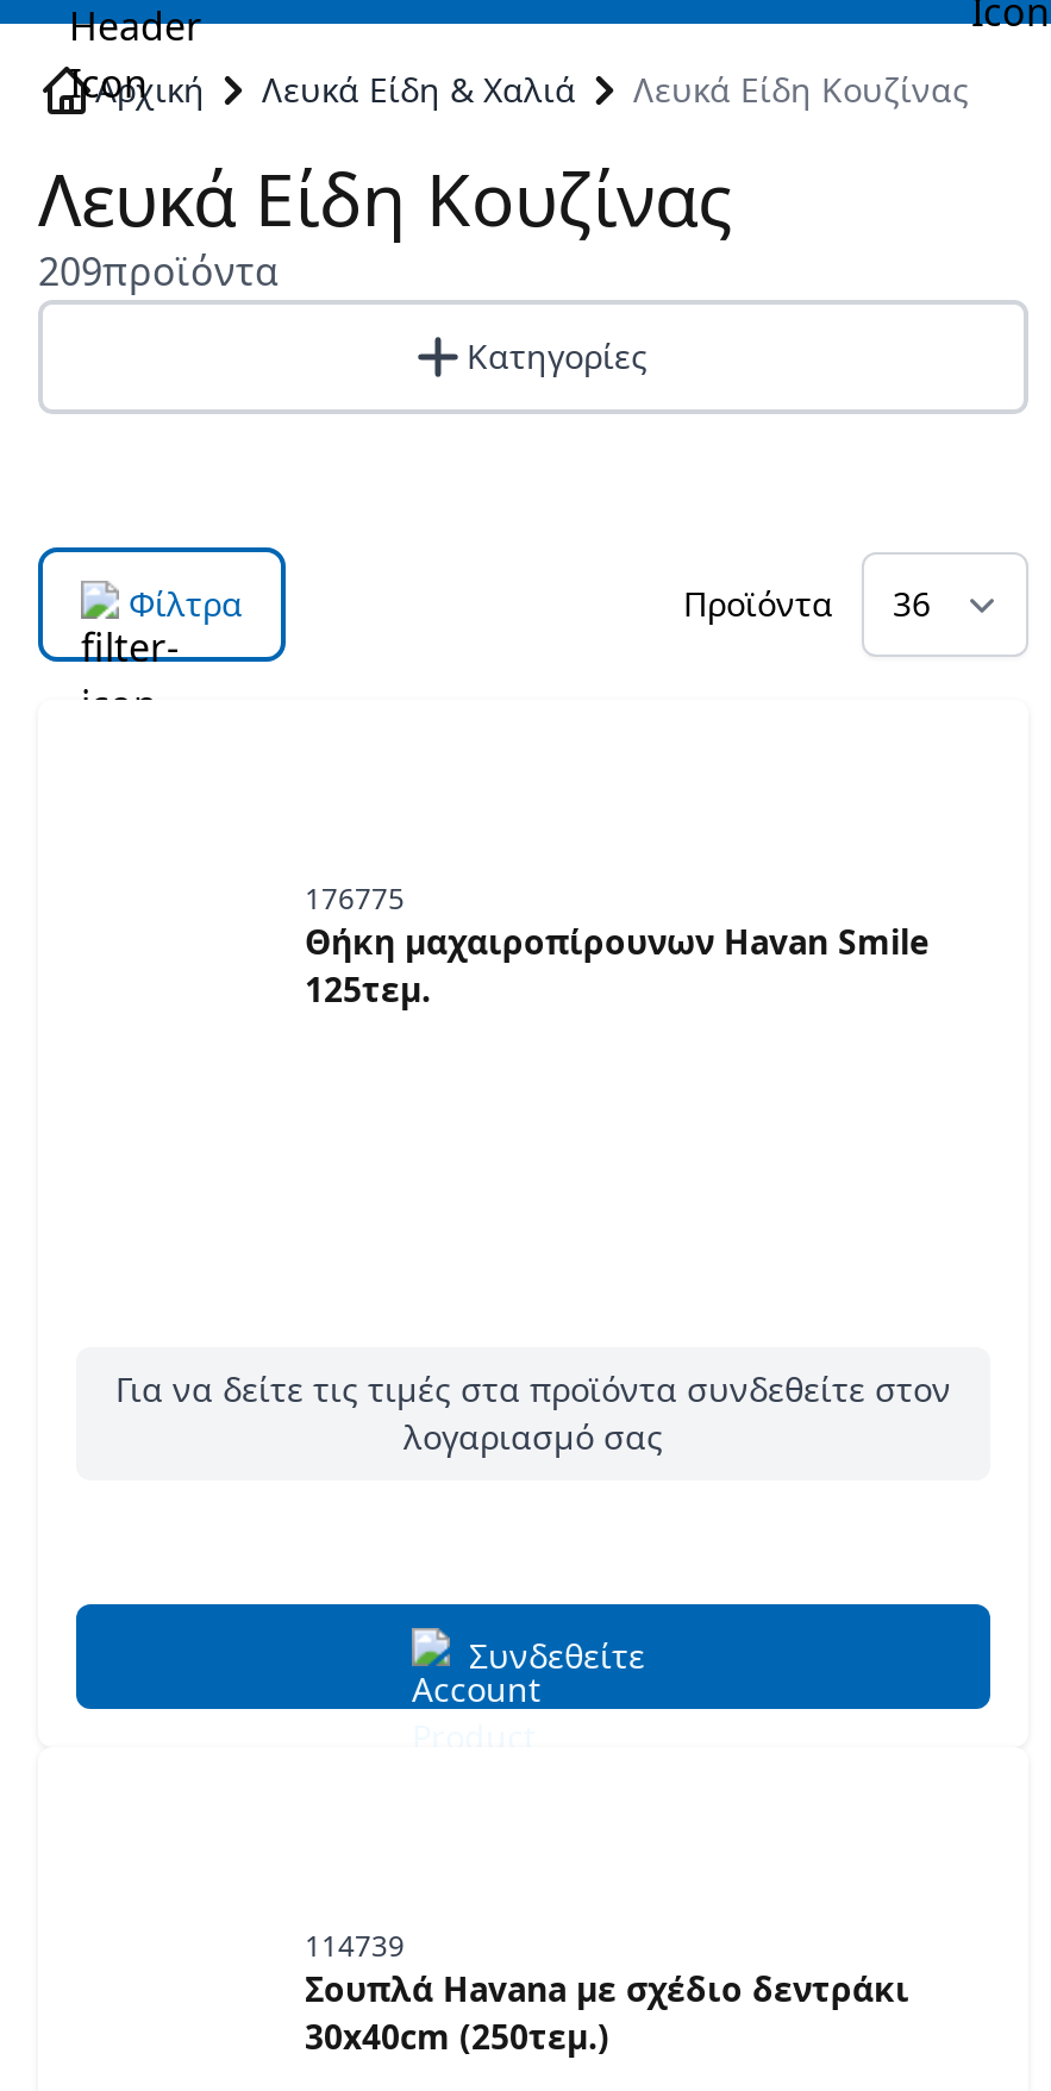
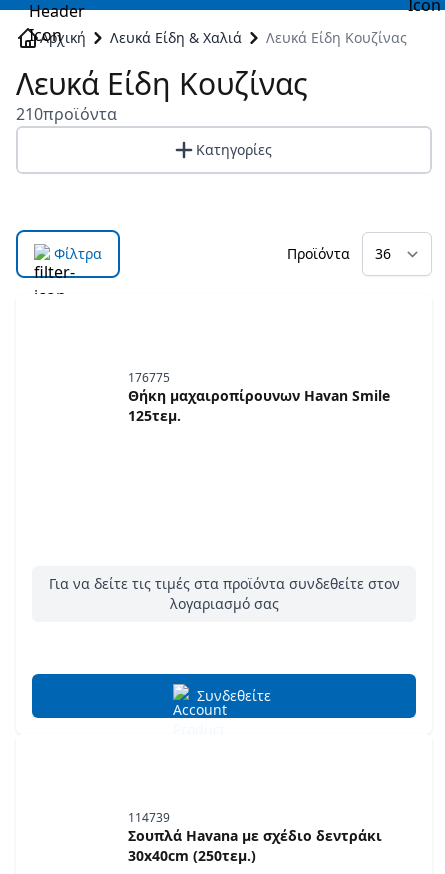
[38,245,279,298] 209προϊόντα -> [16,103,117,125] 210προϊόντα

